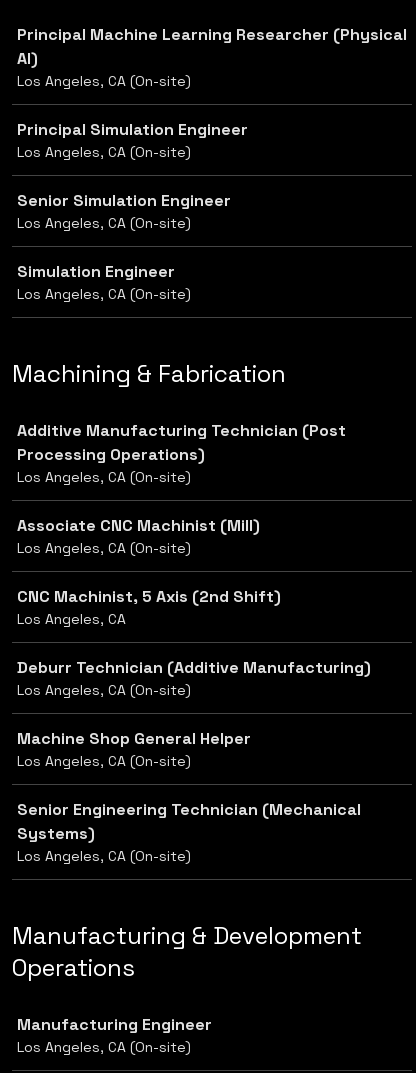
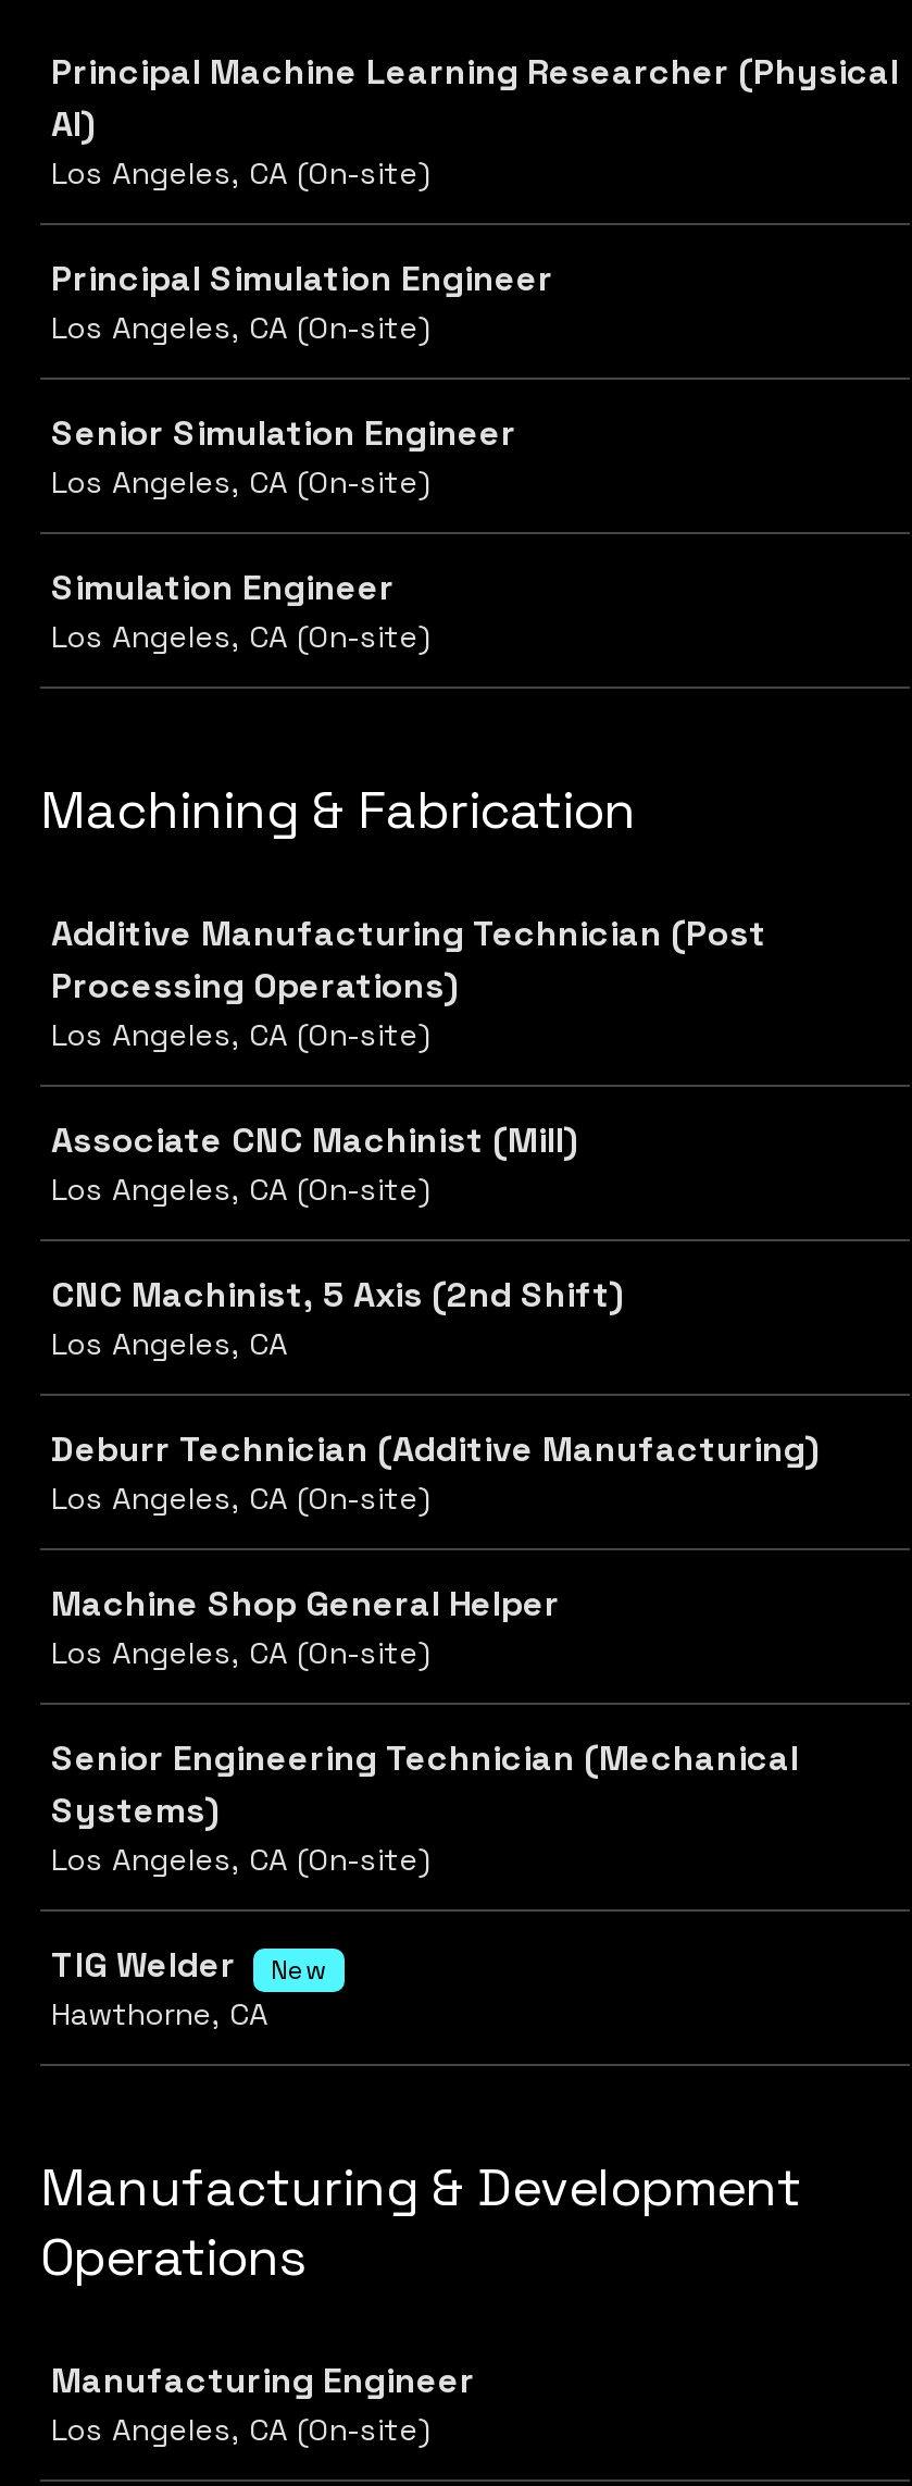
none -> [51,1942,327,2033] TIG Welder | New | Hawthorne, CA

